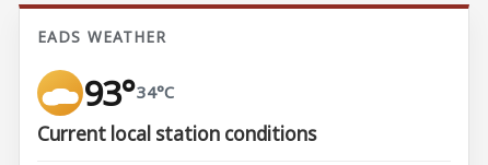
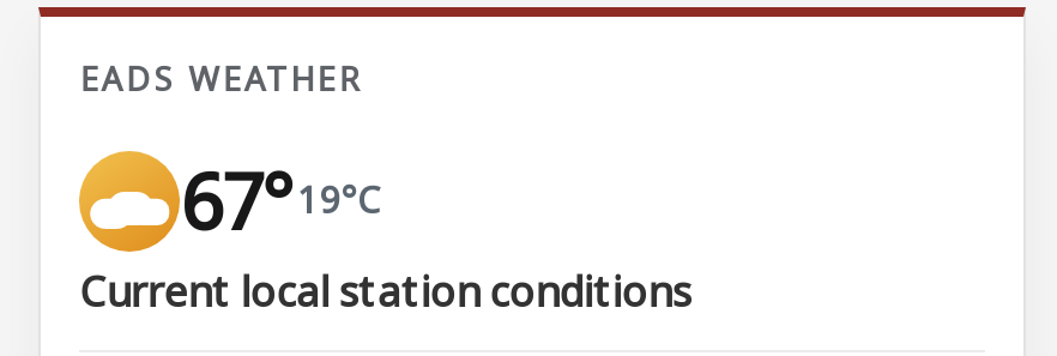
[84,69,174,116] 93° 34°C -> [181,149,379,252] 67° 19°C

